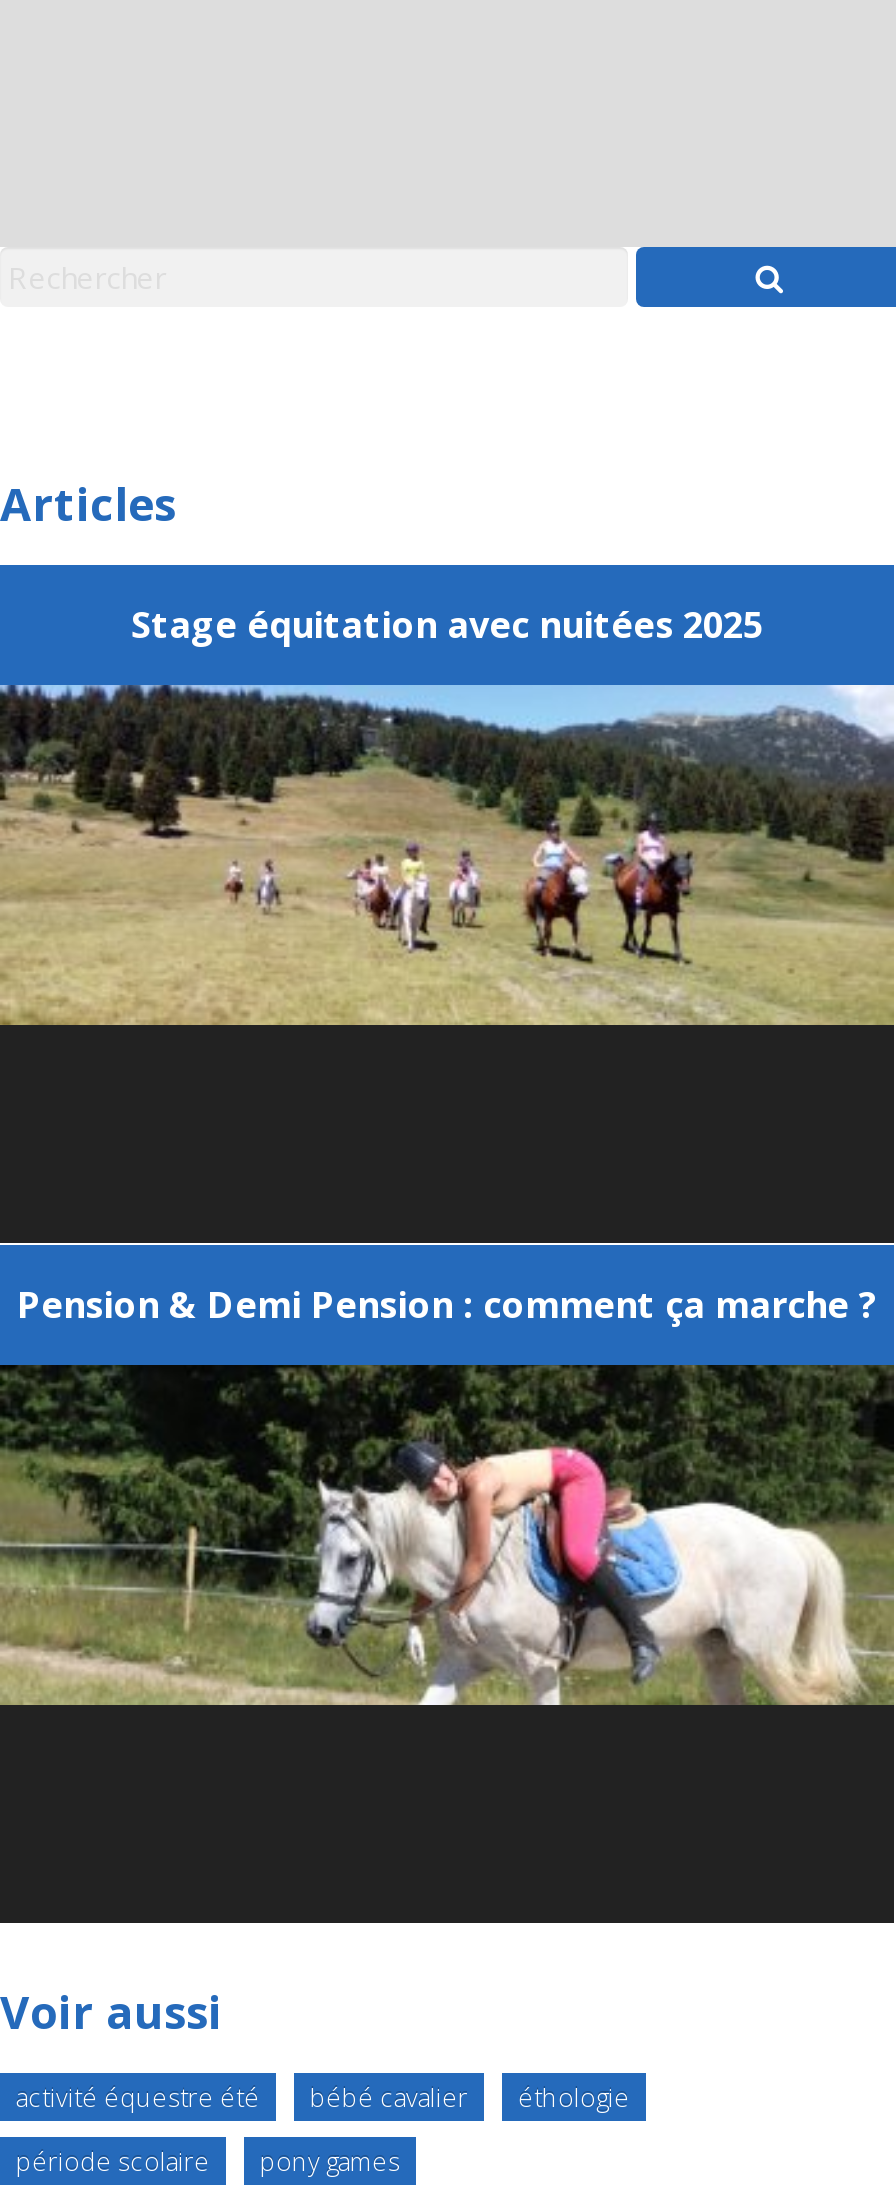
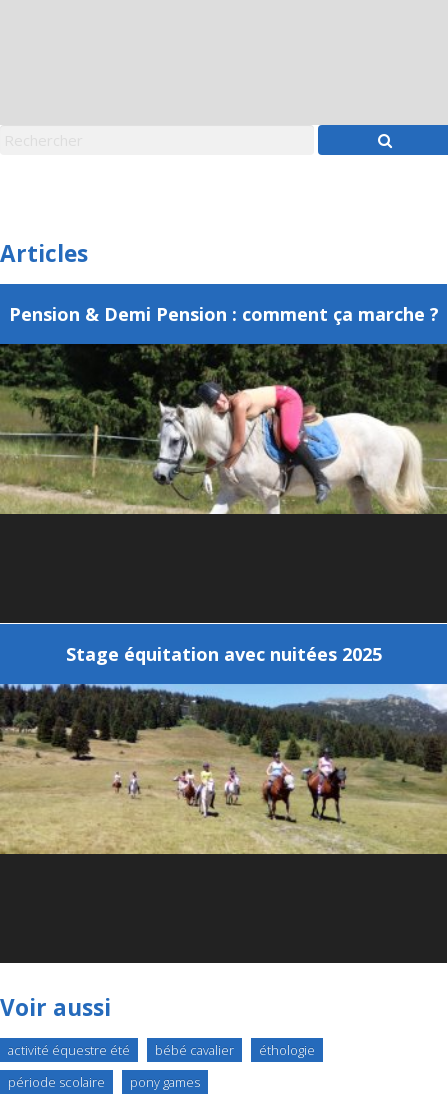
moved [131,599,763,647] -> [65,641,381,665]: Stage équitation avec nuitées 2025
moved [6,683,890,1027] -> [3,683,445,855]: [image]
moved [17,1279,877,1327] -> [8,301,438,325]: Pension & Demi Pension : comment ça marche ?
moved [0,1359,896,1711] -> [0,341,448,517]: [image]

